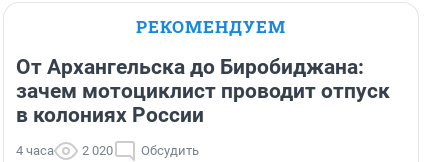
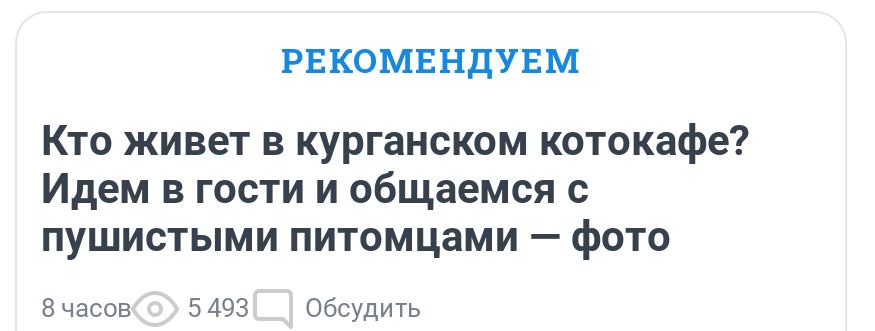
[16,55,390,127] От Архангельска до Биробиджана: | зачем мотоциклист проводит отпуск | в колониях России -> [41,117,749,261] Кто живет в курганском котокафе? | Идем в гости и общаемся с | пушистыми питомцами — фото
[16,143,113,158] 4 часа | 2 020 -> [41,293,249,323] 8 часов | 5 493

